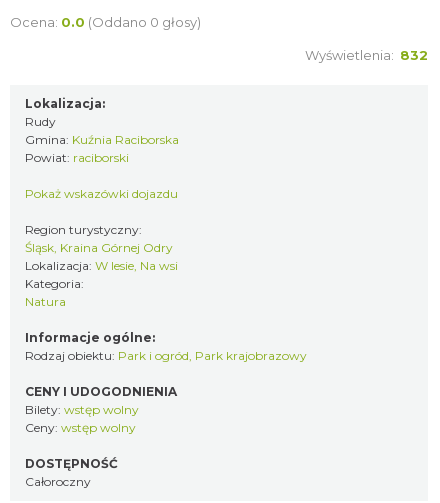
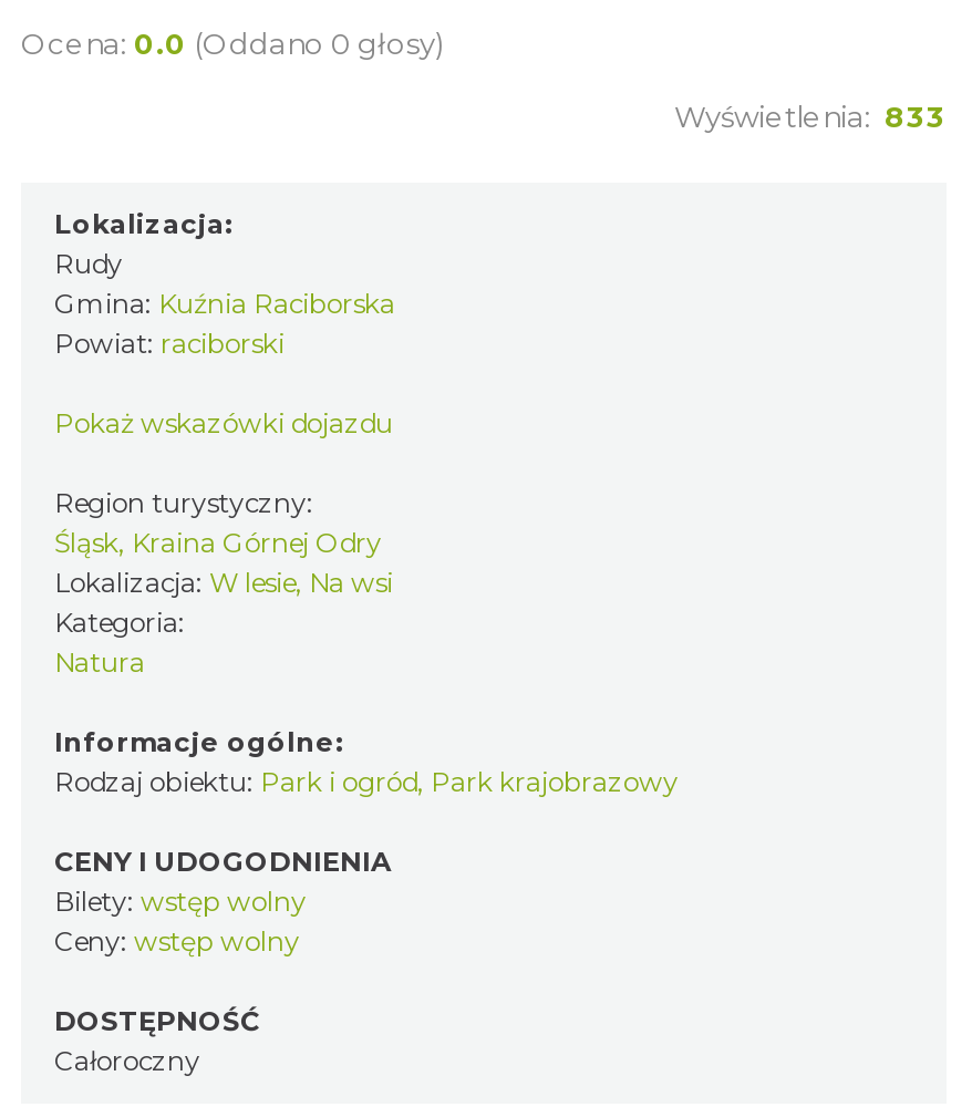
[305,47,428,63] Wyświetlenia: 832 -> [674,99,947,135] Wyświetlenia: 833

